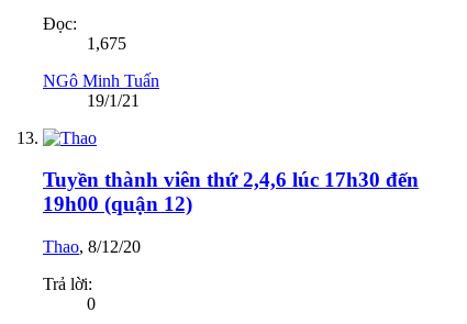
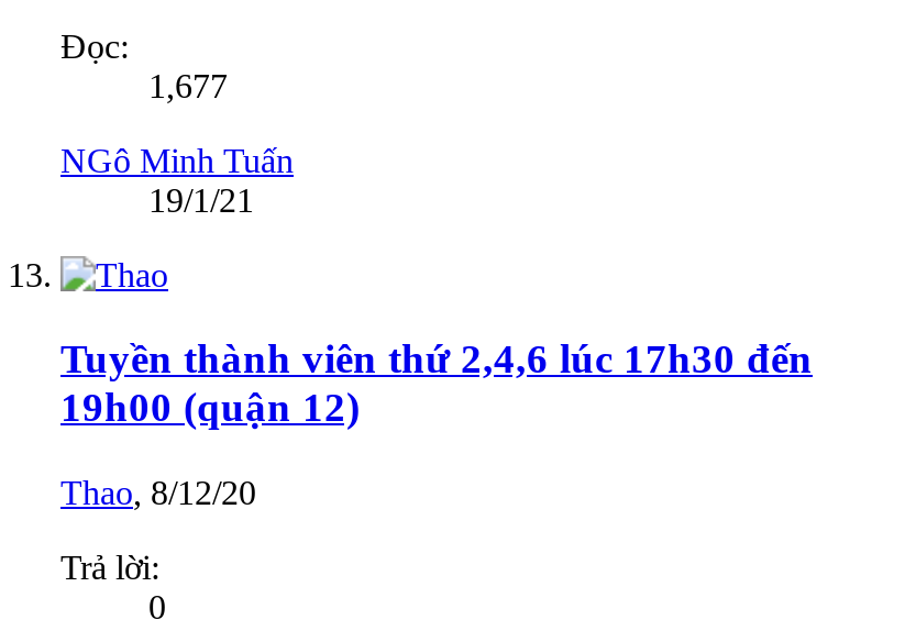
[87,34,126,52] 1,675 -> [148,66,228,104] 1,677

